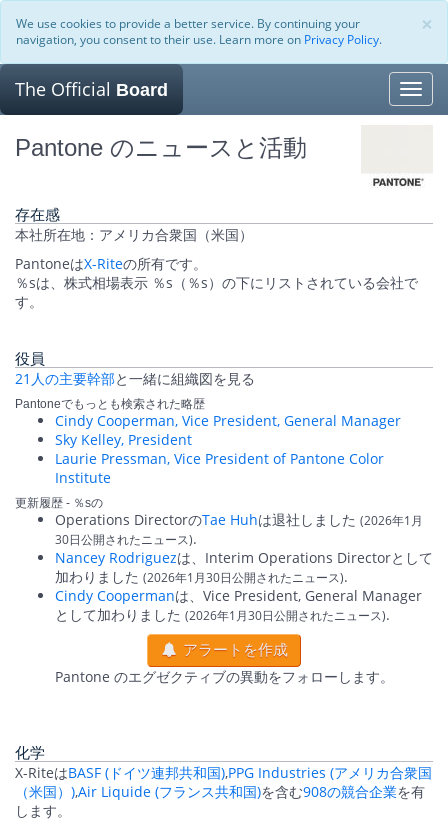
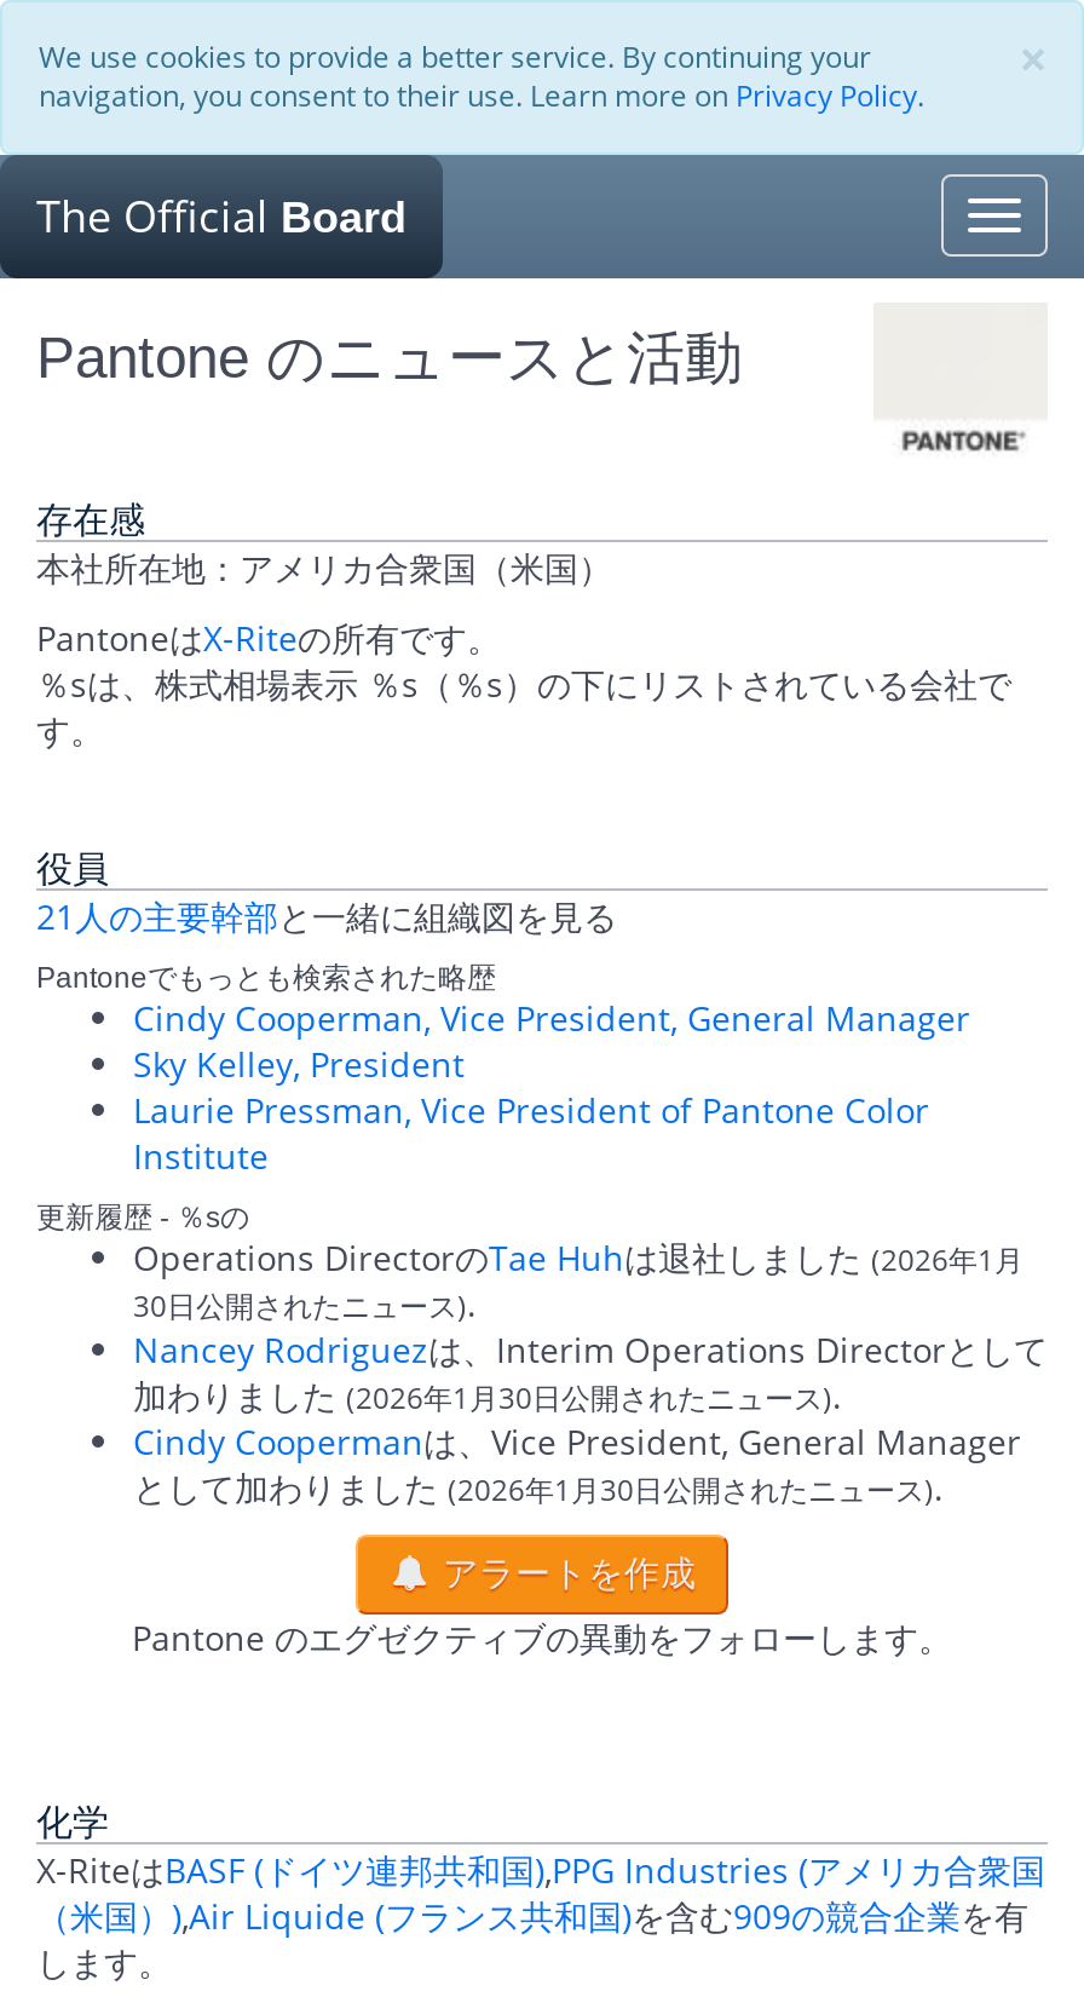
[15,782,425,801] （米国）),Air Liquide (フランス共和国)を含む908の競合企業を有 -> [36,1892,1028,1938] （米国）),Air Liquide (フランス共和国)を含む909の競合企業を有

